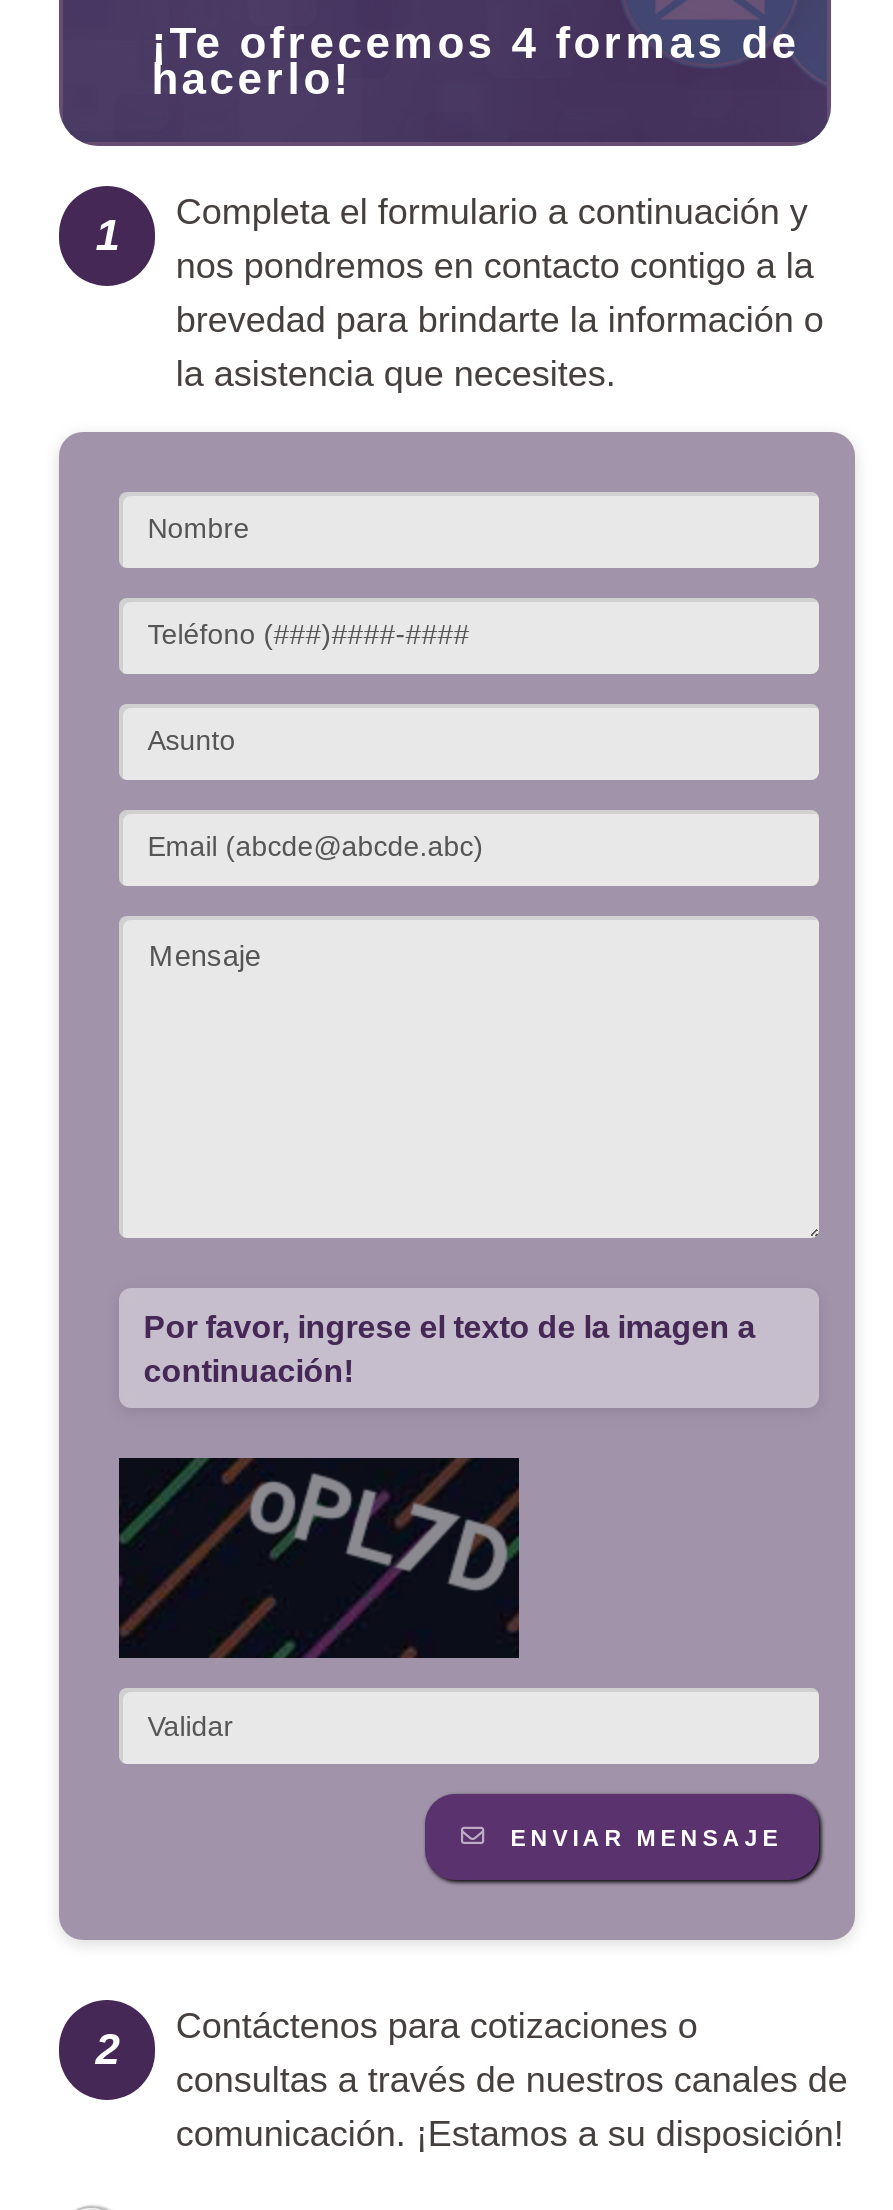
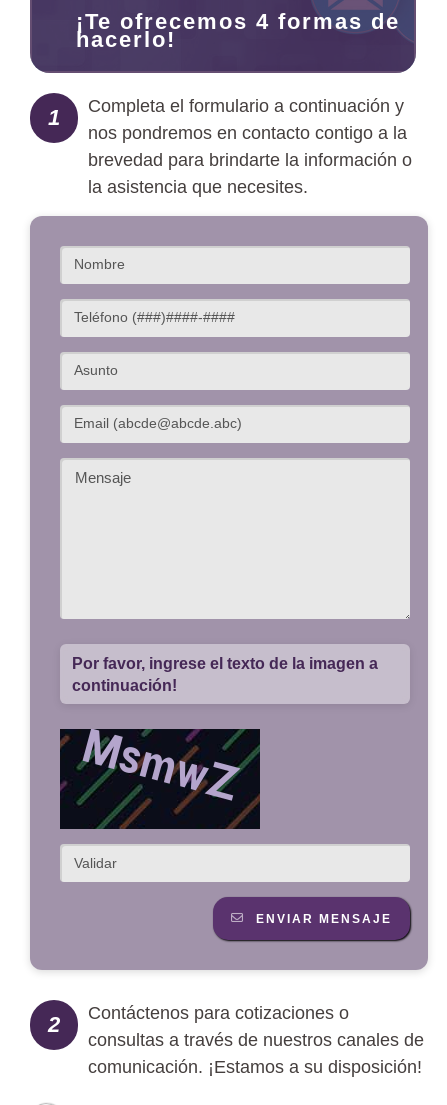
[119,1456,519,1658] [image] -> [60,729,260,829] [image]

